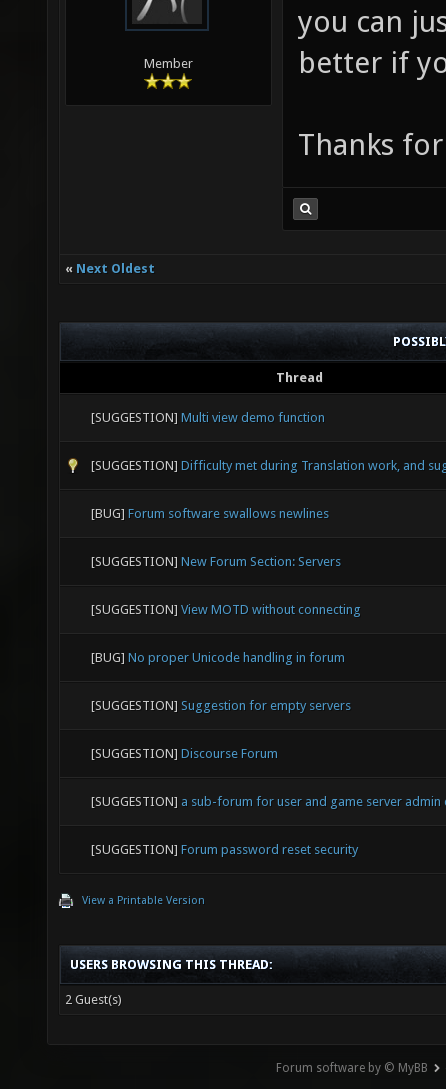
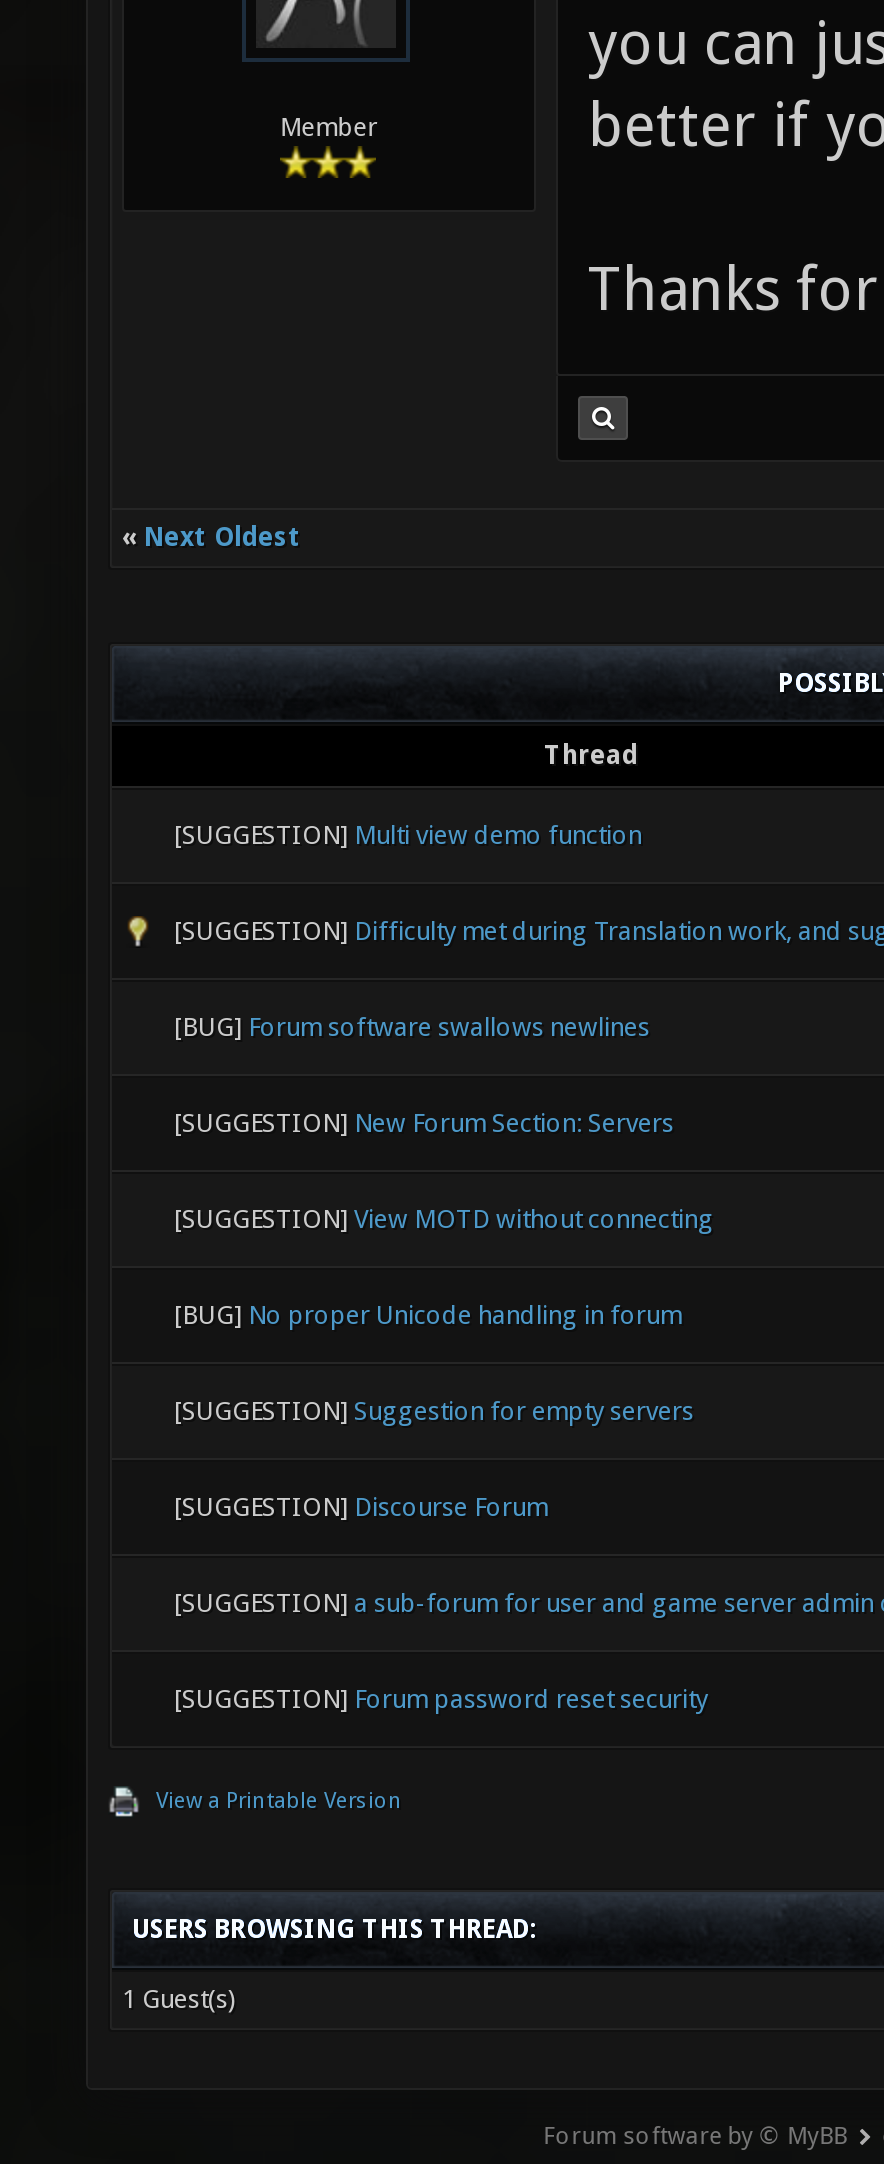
[65,992,122,1007] 2 Guest(s) -> [122,1984,236,2014] 1 Guest(s)

